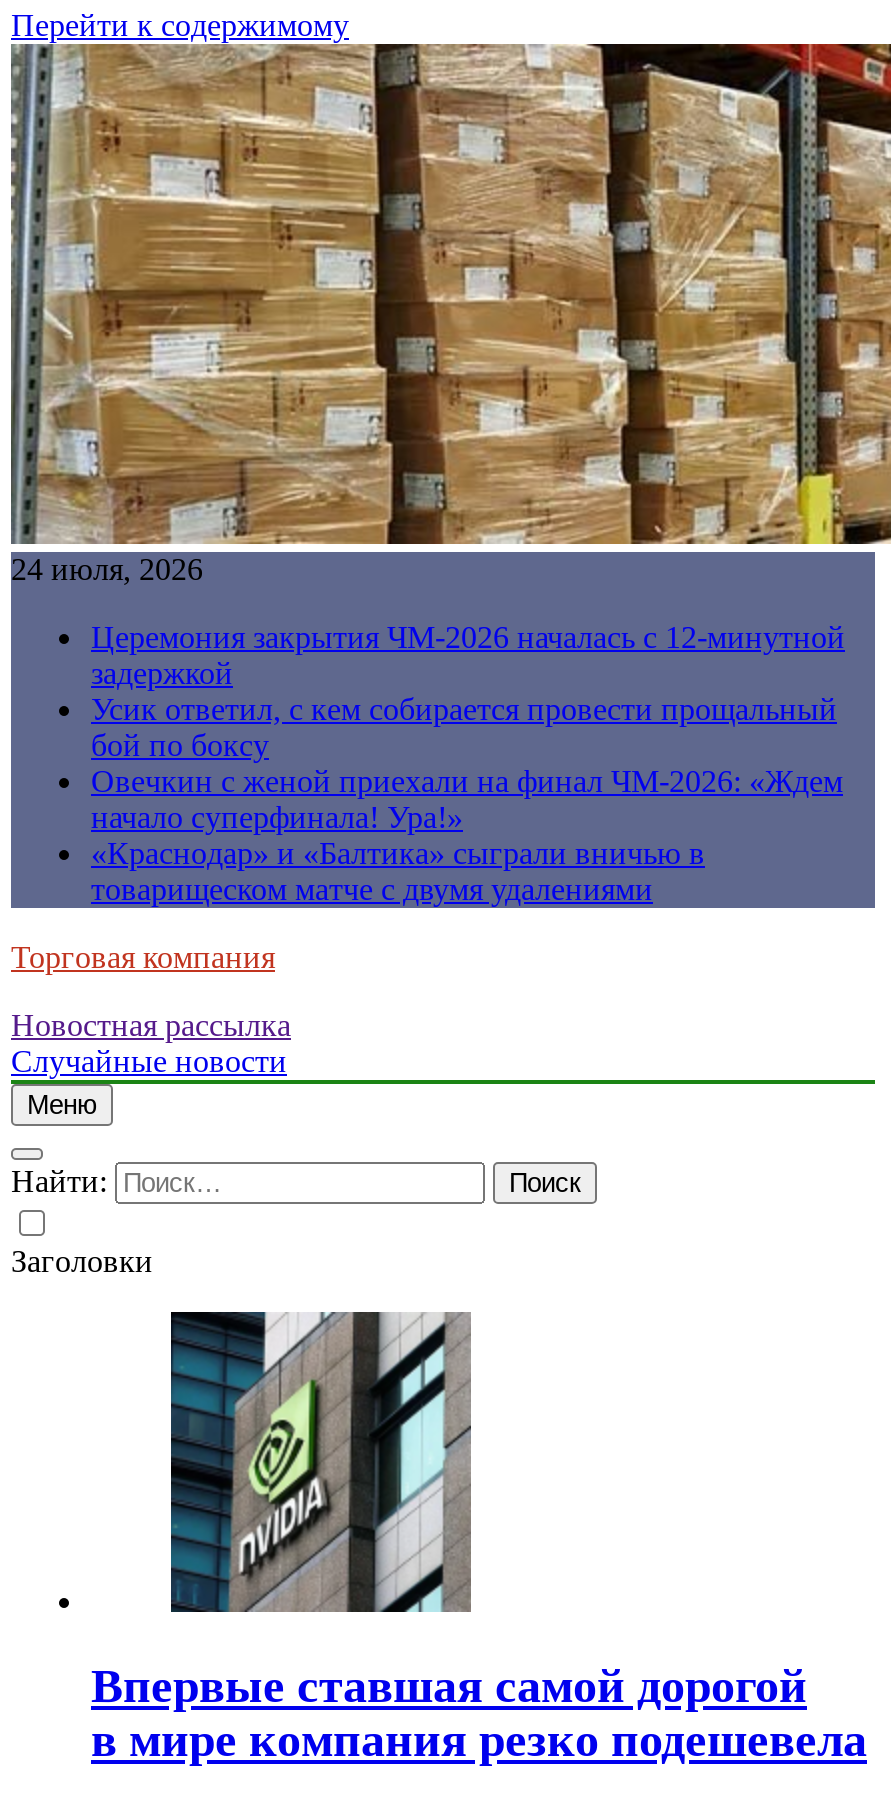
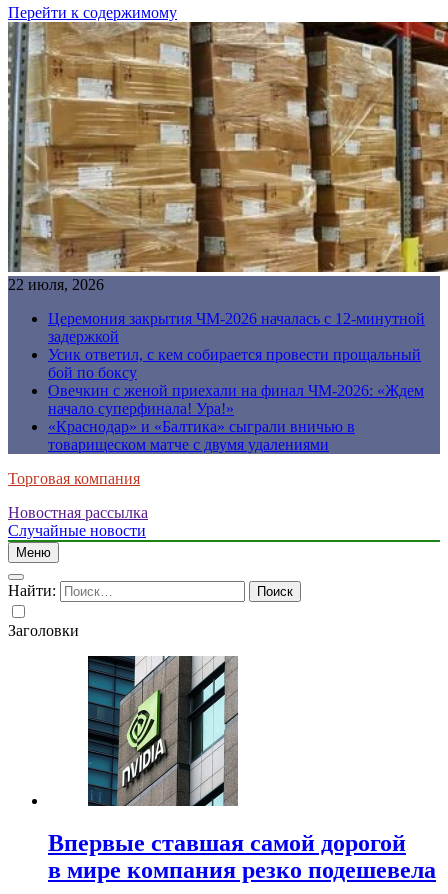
[11,552,203,586] 24 июля, 2026 -> [8,276,104,293] 22 июля, 2026

